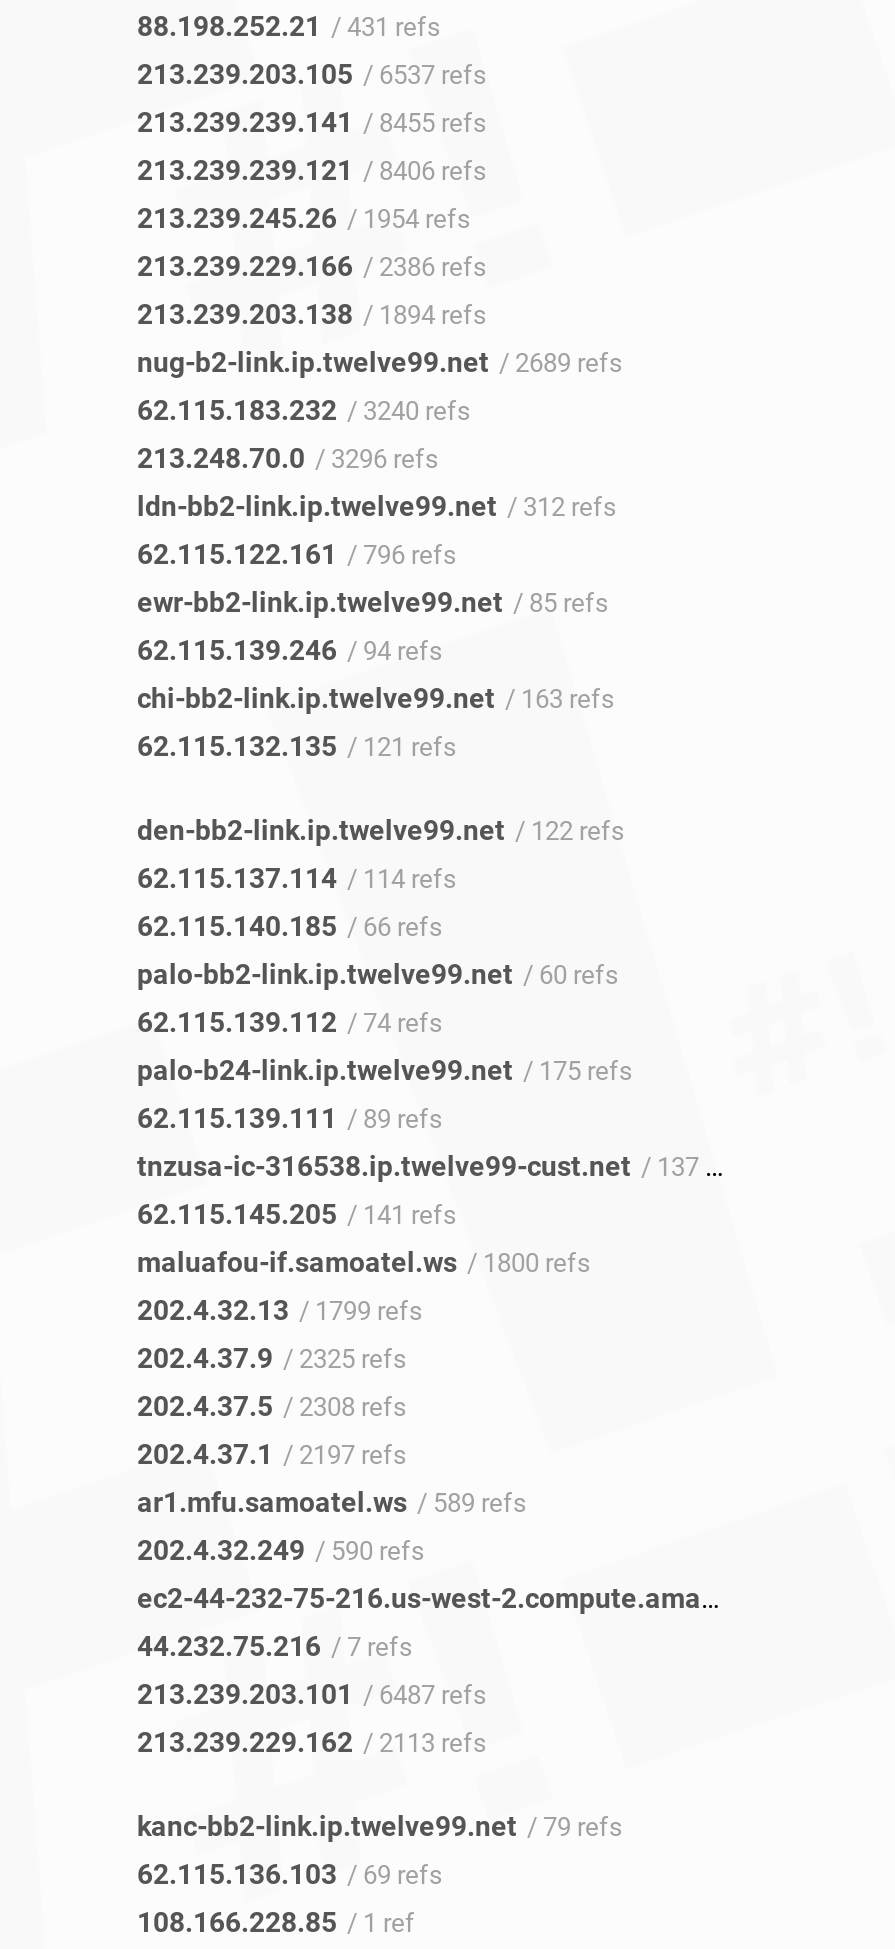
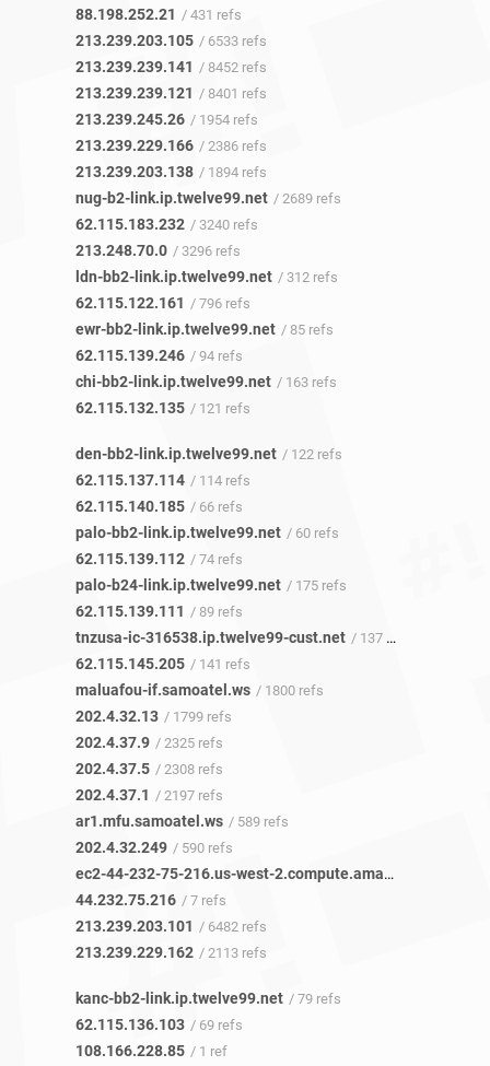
[137,59,487,91] 213.239.203.105 / 6537 refs -> [75,32,267,50] 213.239.203.105 / 6533 refs
[137,107,487,139] 213.239.239.141 / 8455 refs -> [75,58,267,76] 213.239.239.141 / 8452 refs
[137,155,487,187] 213.239.239.121 / 8406 refs -> [75,85,267,102] 213.239.239.121 / 8401 refs
[137,1679,487,1711] 213.239.203.101 / 6487 refs -> [75,918,267,935] 213.239.203.101 / 6482 refs

